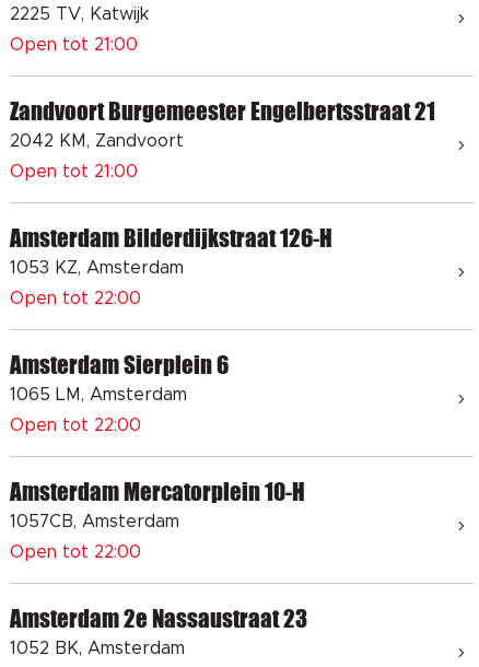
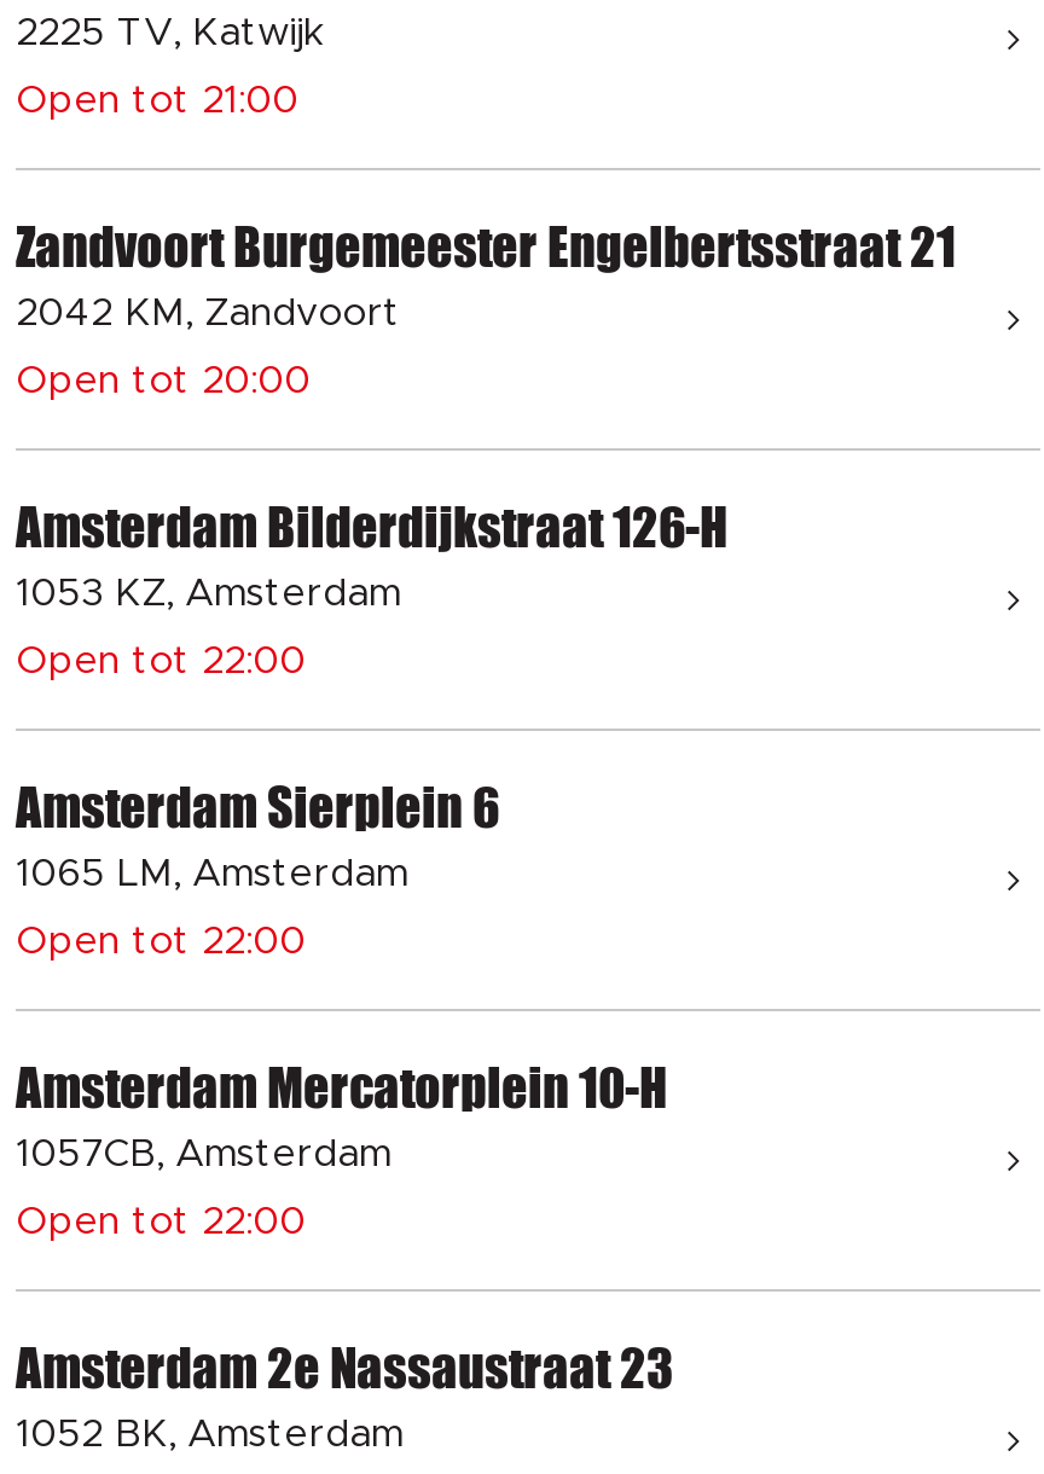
[10,163,138,181] Open tot 21:00 -> [16,361,311,400] Open tot 20:00

